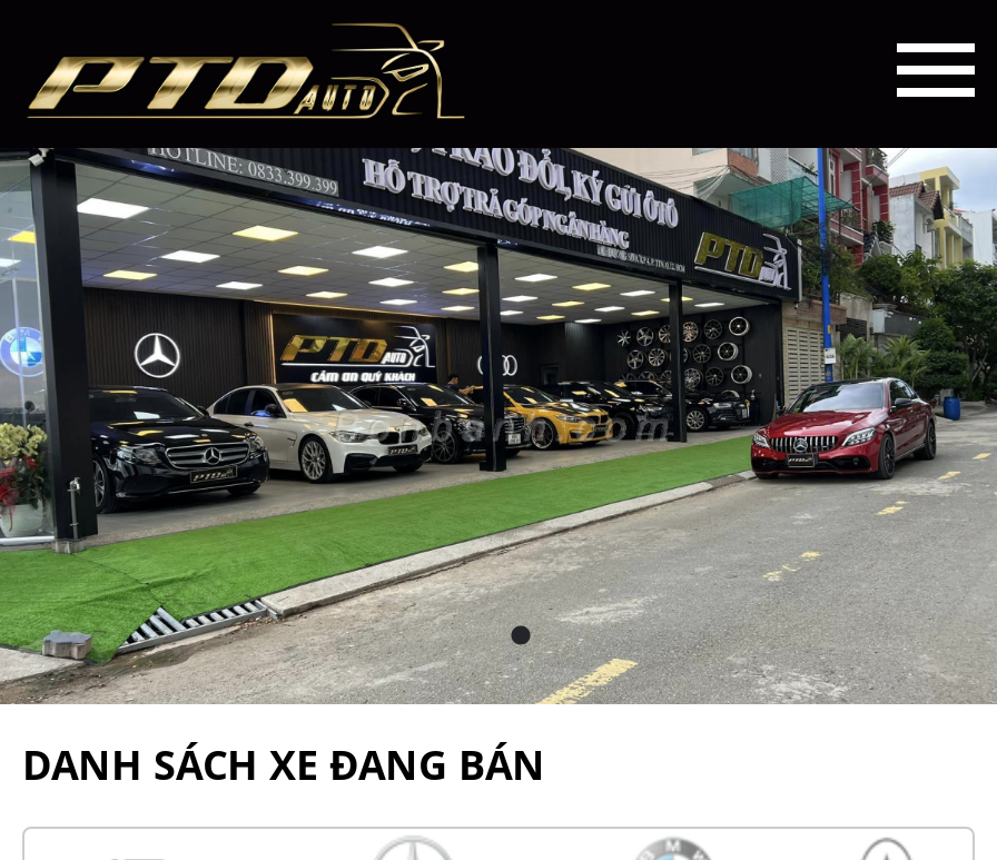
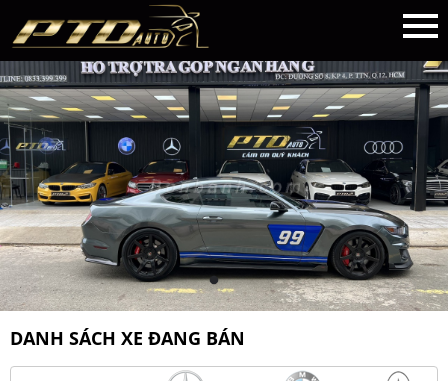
[7,146,990,704] [image] -> [3,60,445,310] [image]

